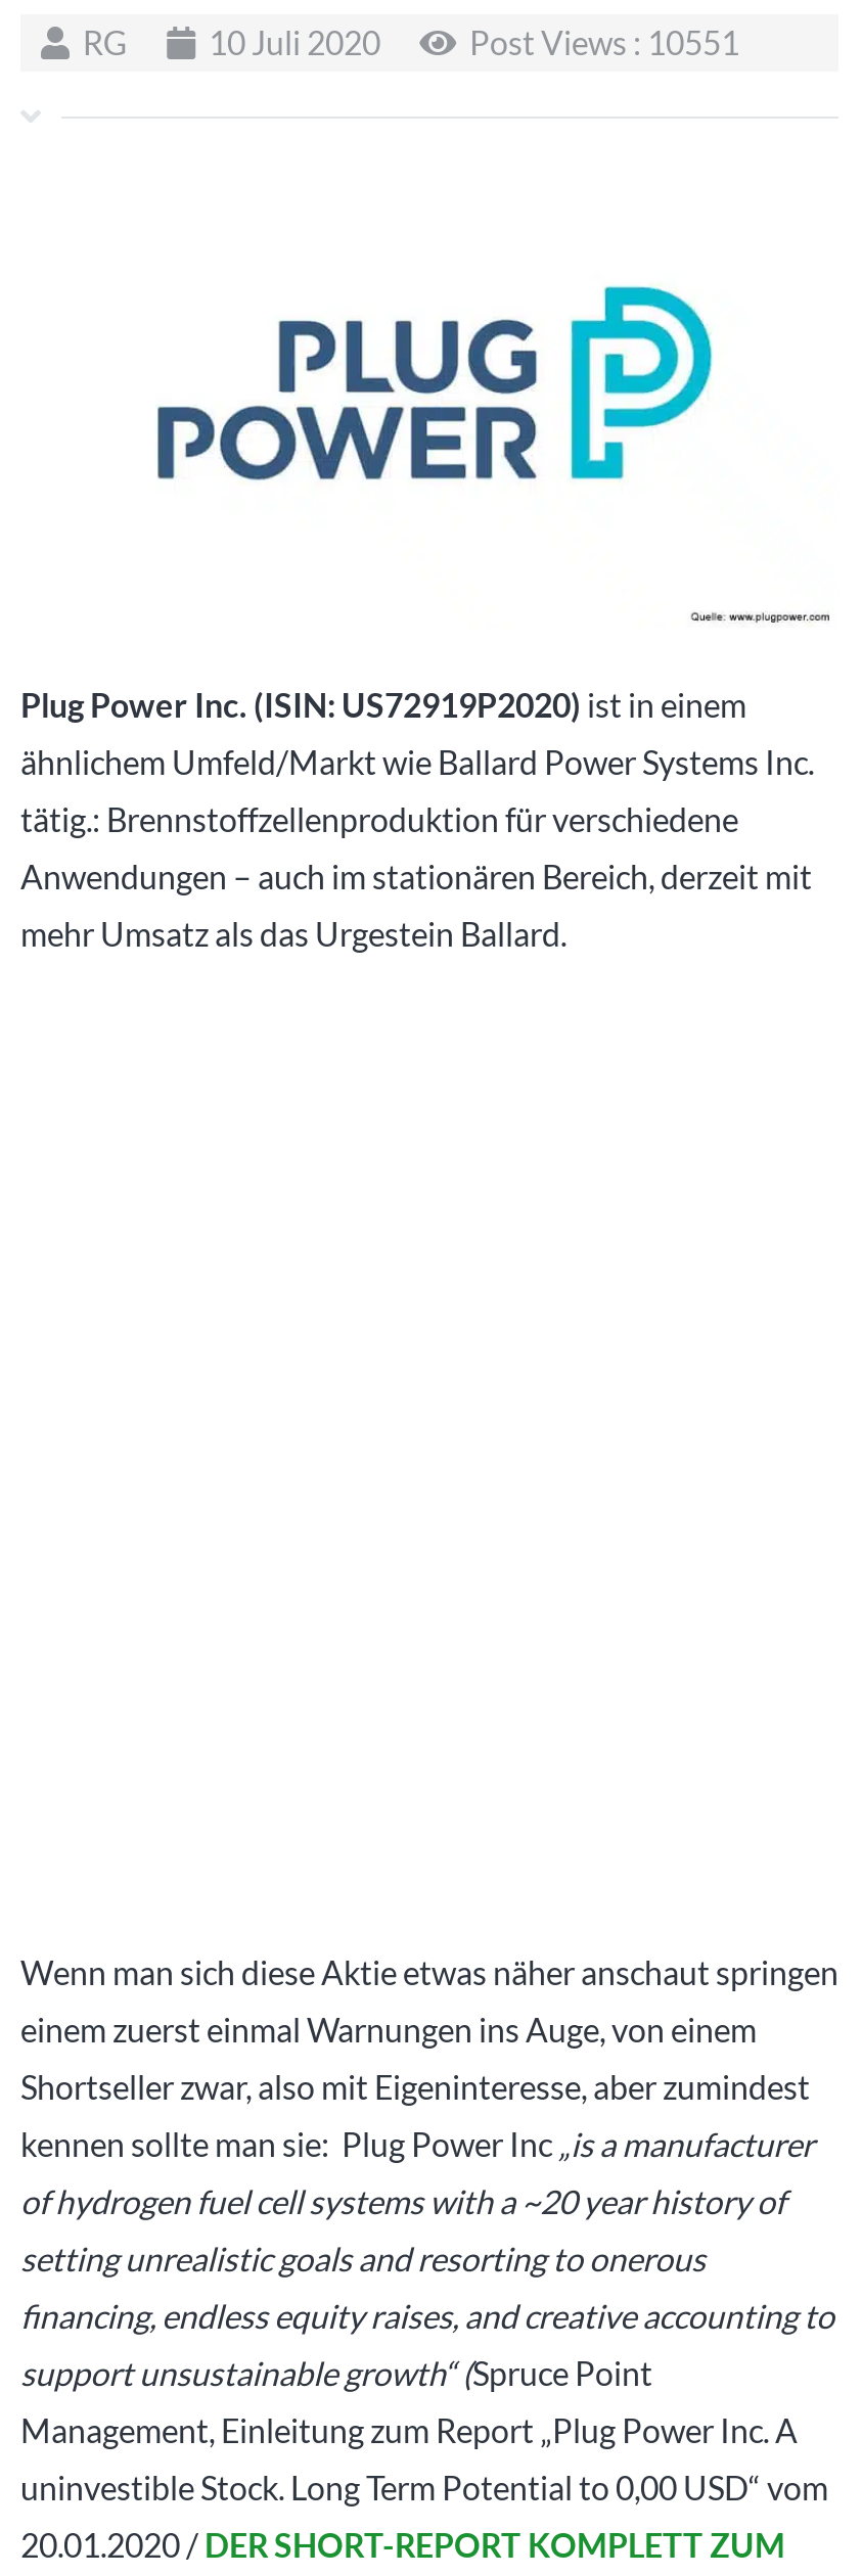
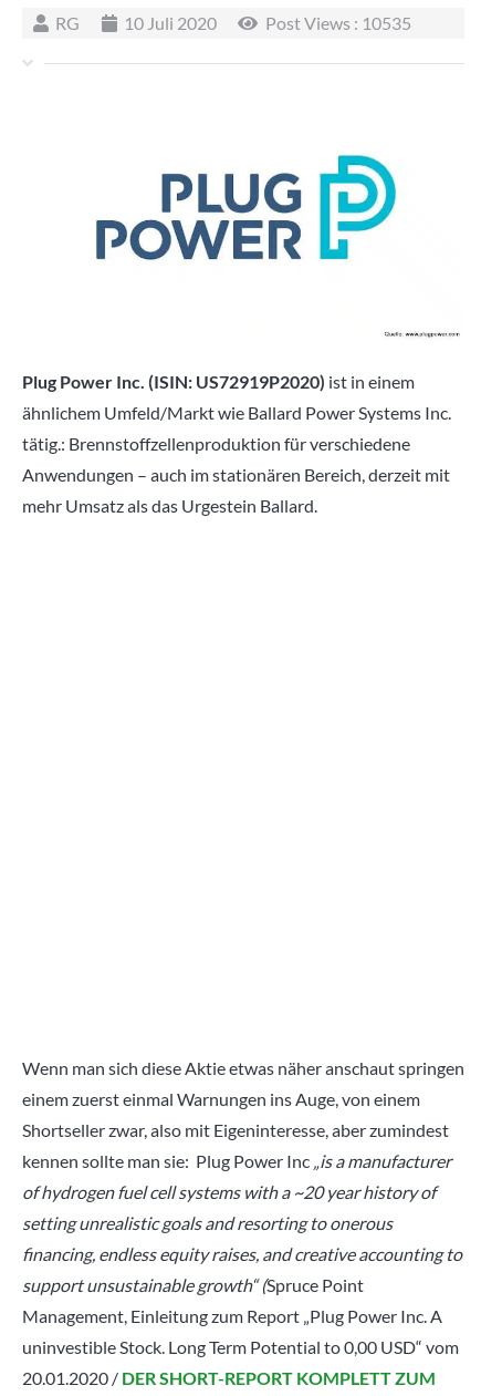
[469,22,739,61] Post Views : 10551 -> [265,12,411,33] Post Views : 10535

